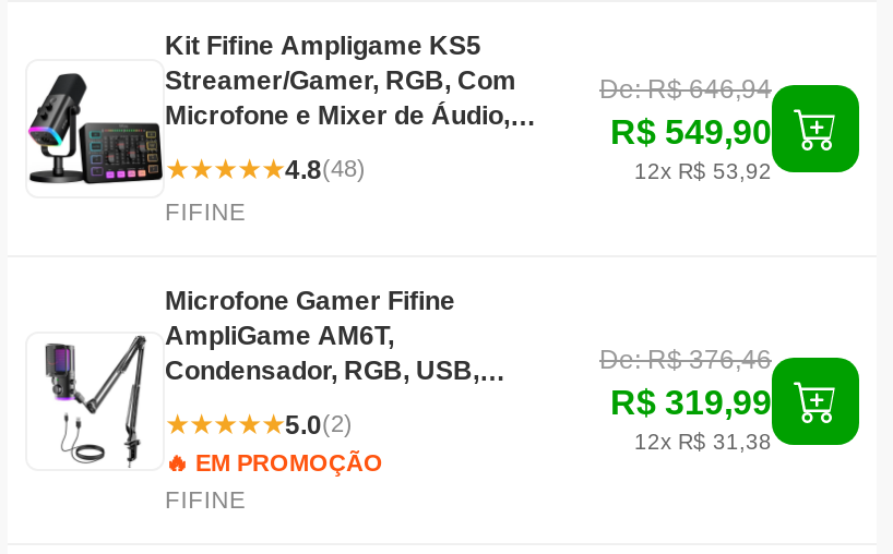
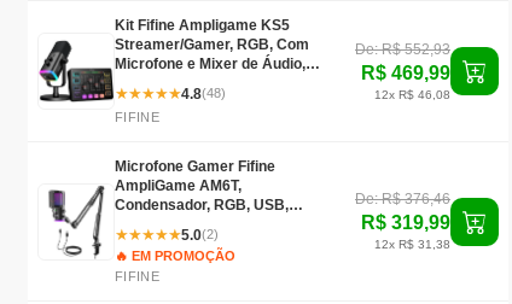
[599,74,772,104] De: R$ 646,94 -> [355,41,450,58] De: R$ 552,93
[610,113,772,150] R$ 549,90 -> [361,63,450,83] R$ 469,99
[634,159,772,183] 12x R$ 53,92 -> [374,88,450,101] 12x R$ 46,08

